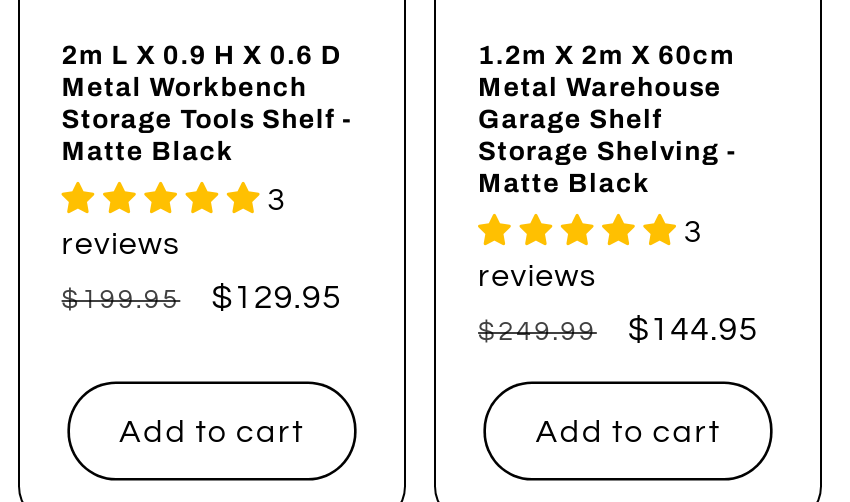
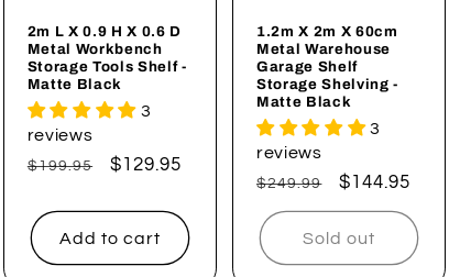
[536,415,721,447] Add to cart -> [303,229,376,247] Sold out

